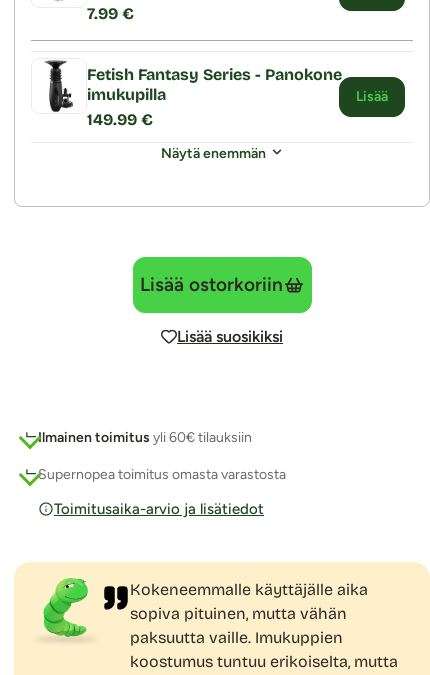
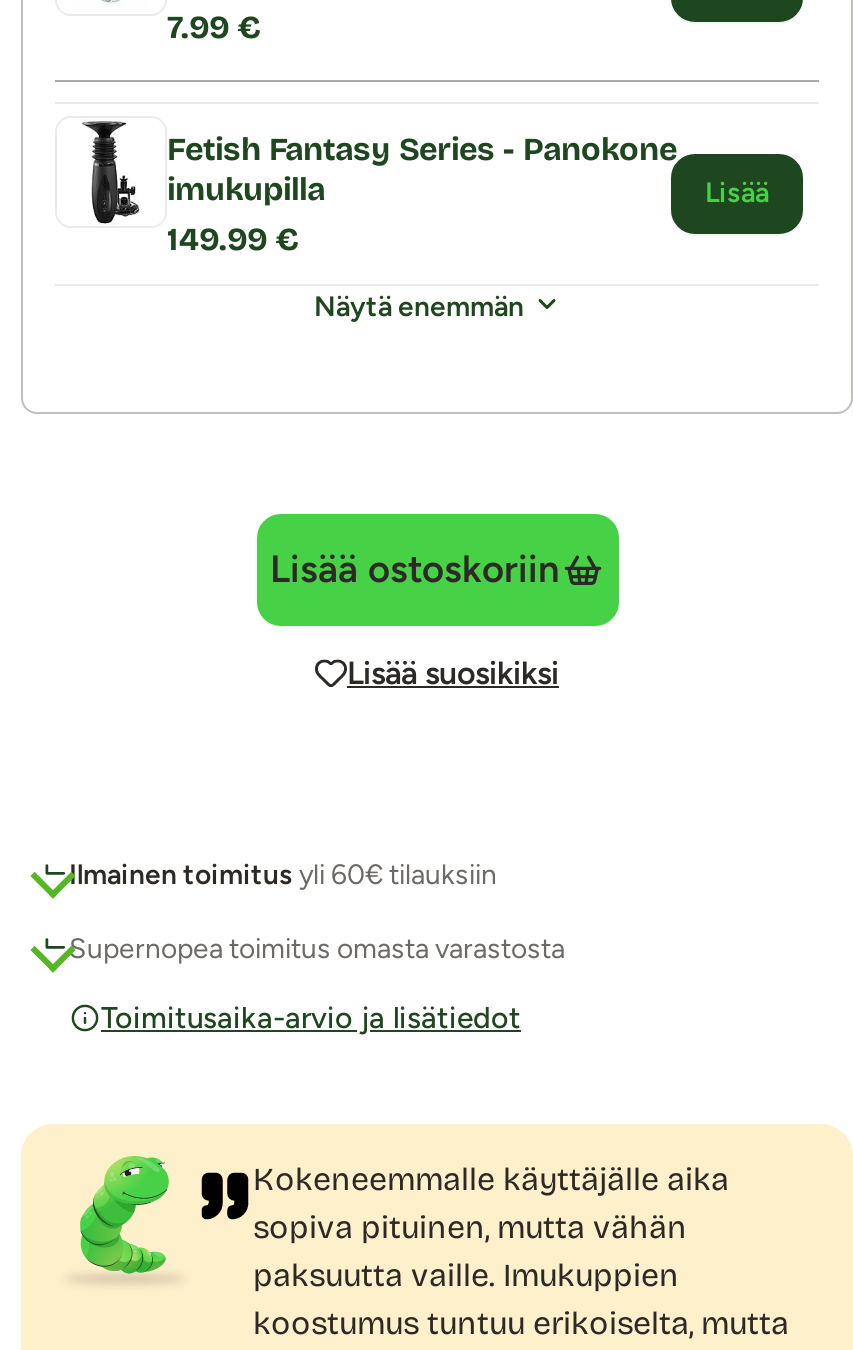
[139,273,282,296] Lisää ostorkoriin -> [270,546,560,592] Lisää ostoskoriin

